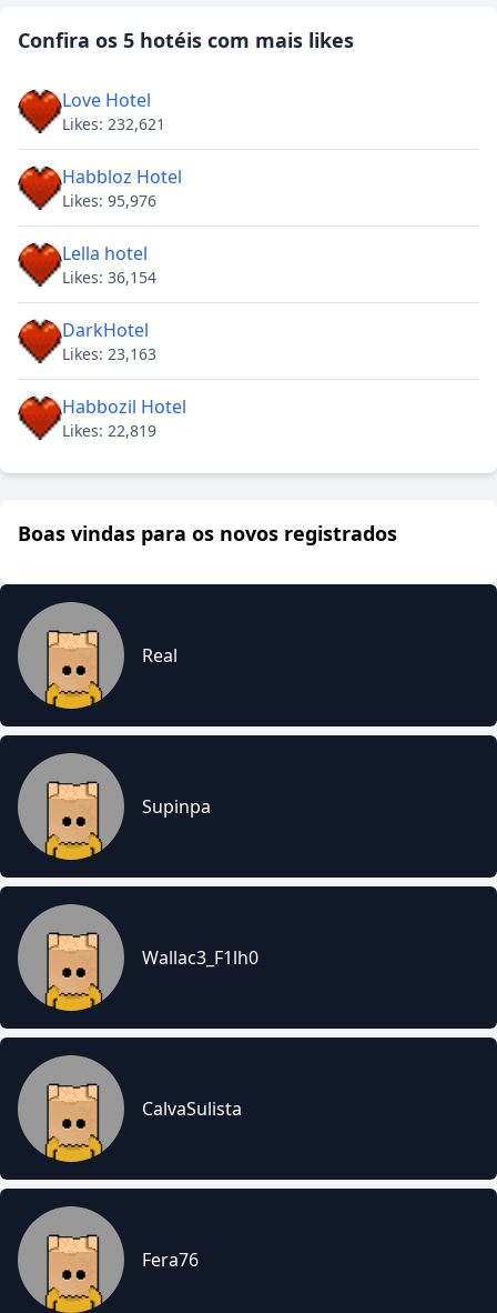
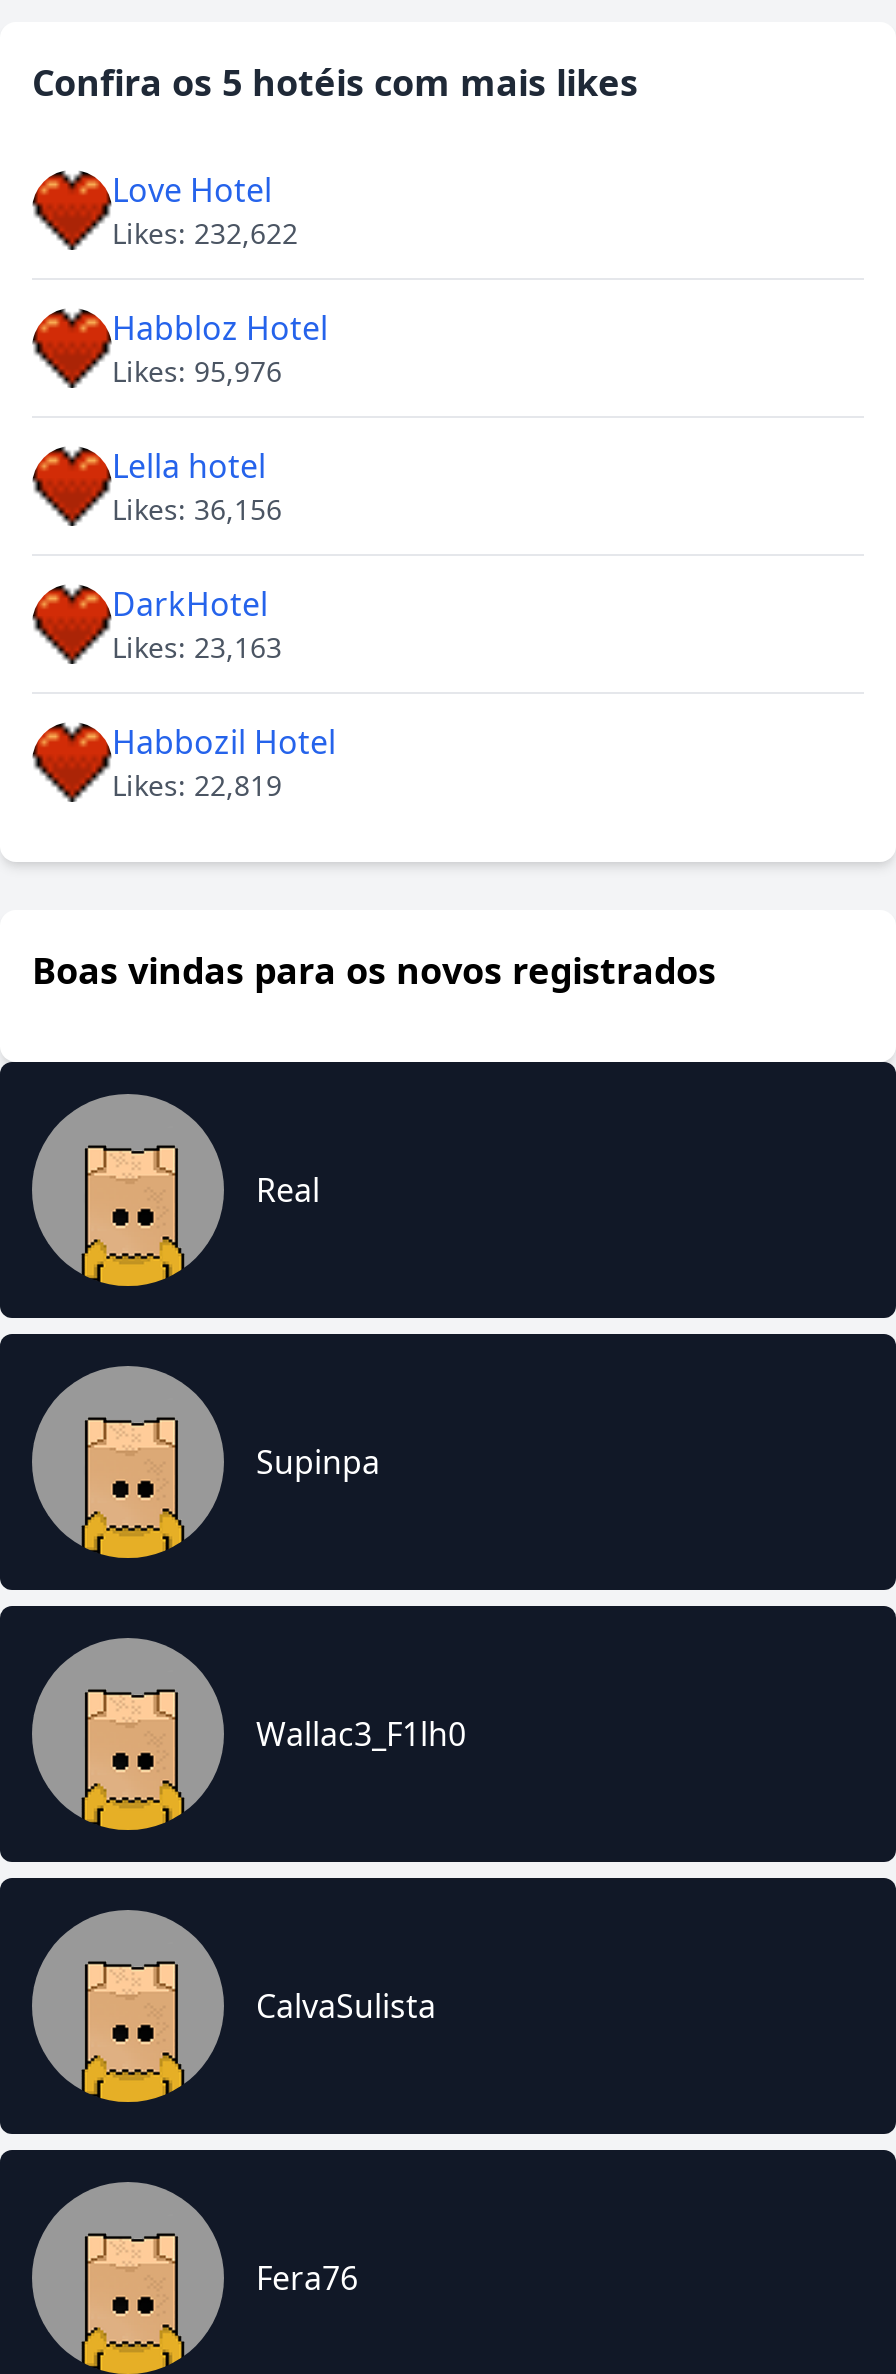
[62,113,165,134] Likes: 232,621 -> [112,214,298,252] Likes: 232,622
[62,266,156,288] Likes: 36,154 -> [112,490,282,528] Likes: 36,156

